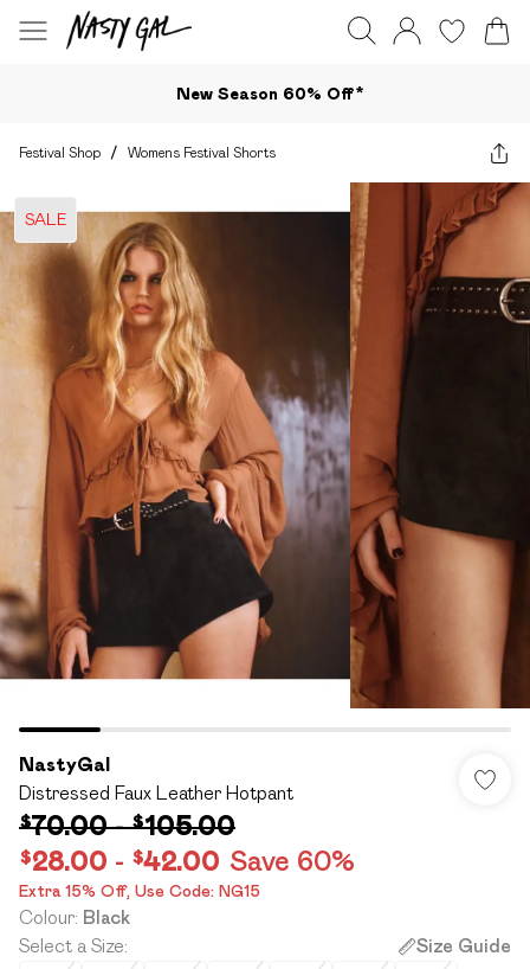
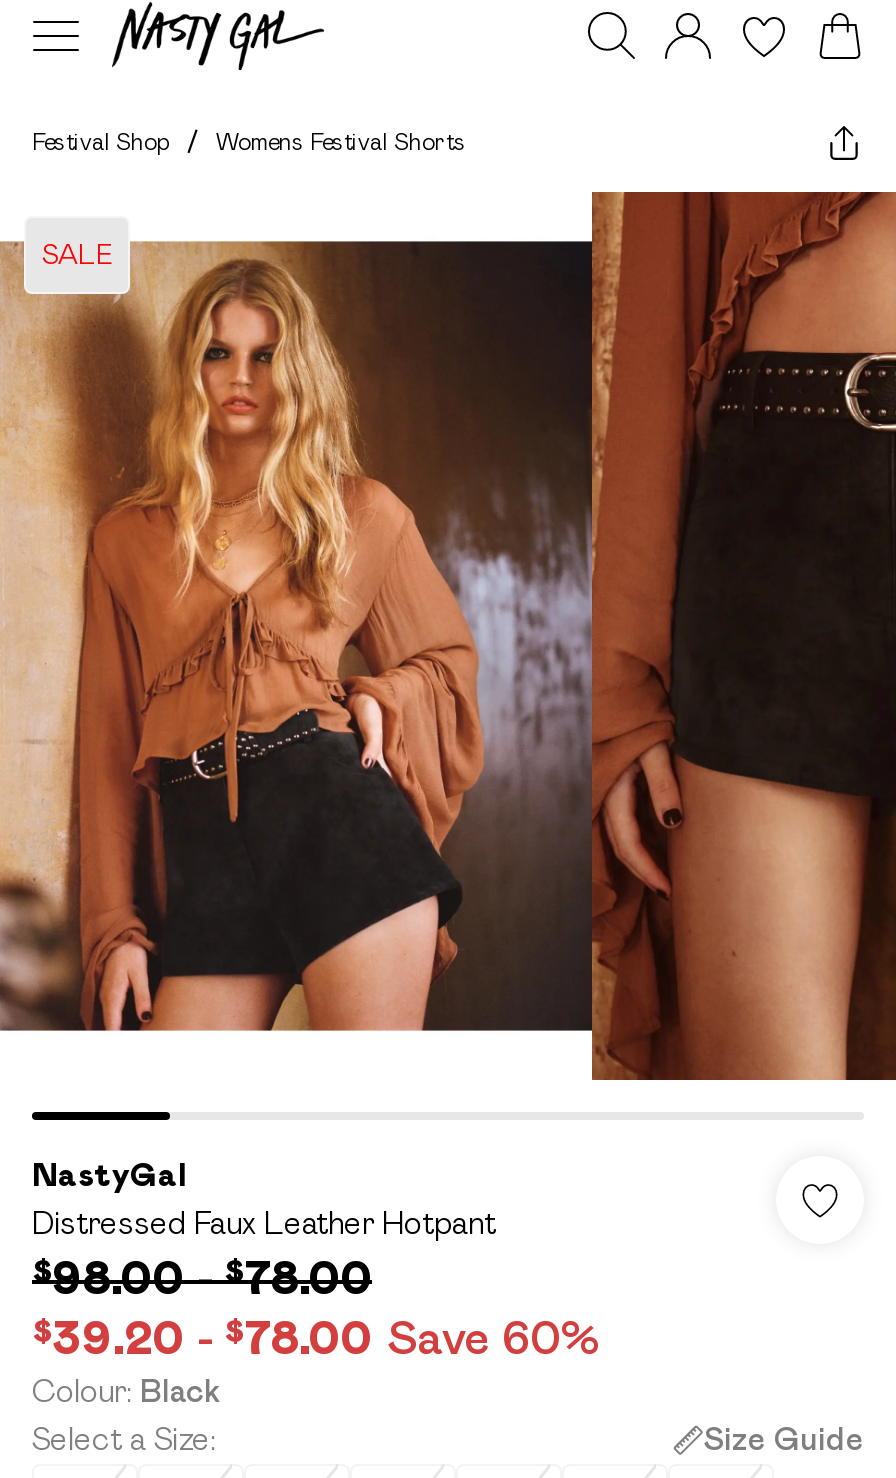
[176,84,364,102] New Season 60% Off* -> none
[19,809,355,900] $70.00-$105.00 | $28.00 - $42.00 Save 60% | Extra 15% Off, Use Code: NG15 -> [32,1250,600,1364] $98.00-$78.00 | $39.20 - $78.00 Save 60%

